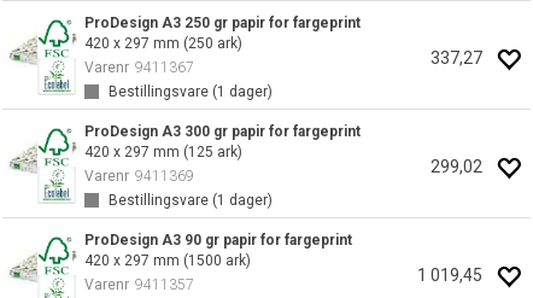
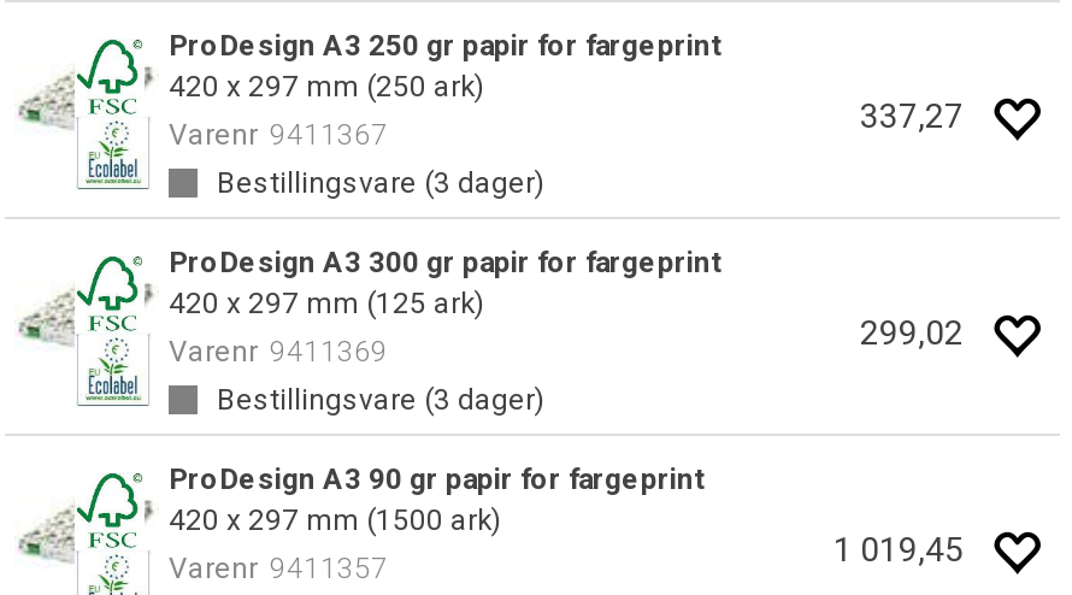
[109,83,273,100] Bestillingsvare (1 dager) -> [217,166,544,200] Bestillingsvare (3 dager)
[109,192,273,209] Bestillingsvare (1 dager) -> [217,383,544,417] Bestillingsvare (3 dager)

